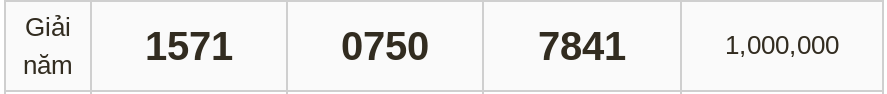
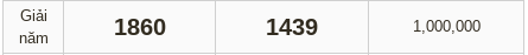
[145,25,626,69] 1571 | 0750 | 7841 -> [113,15,318,40] 1860 | 1439

